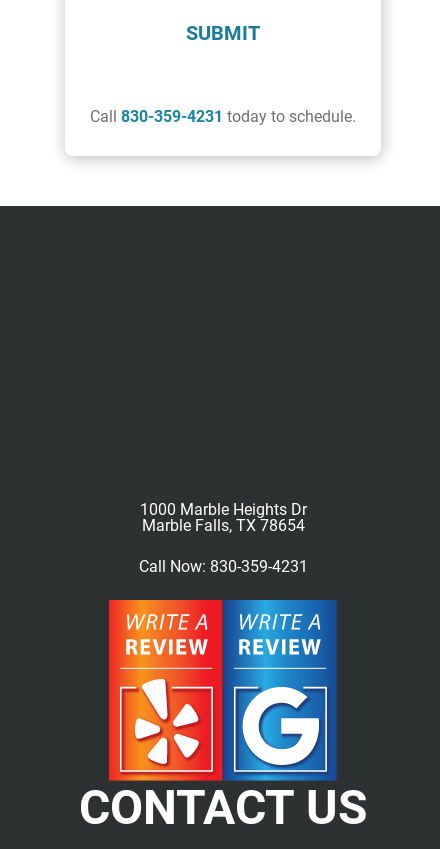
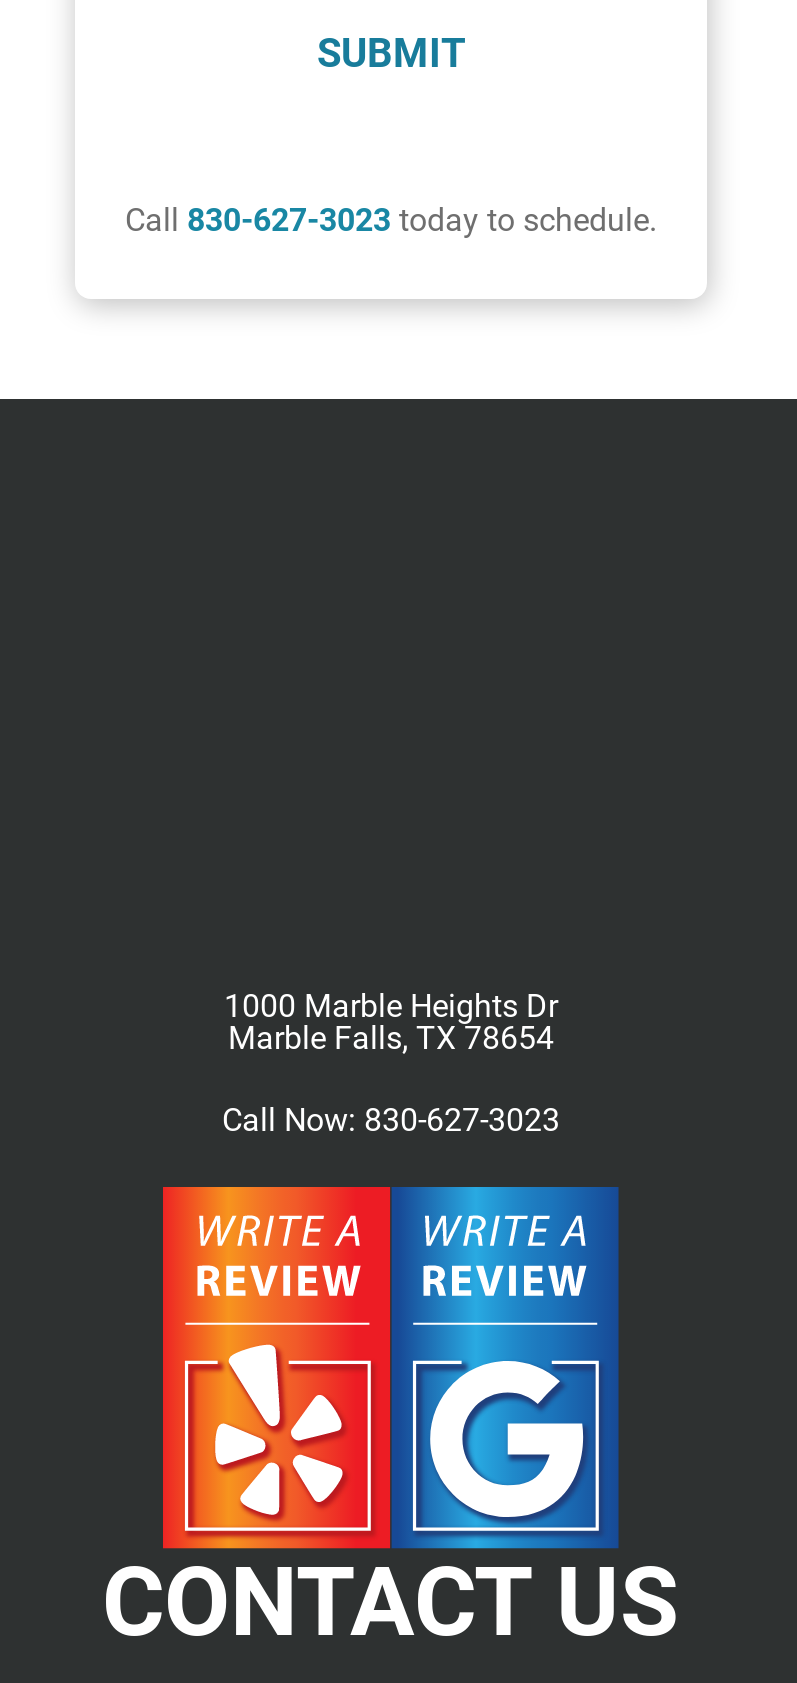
[90,107,356,126] Call 830-359-4231 today to schedule. -> [125,201,657,239] Call 830-627-3023 today to schedule.
[138,557,307,576] Call Now: 830-359-4231 -> [222,1102,560,1140] Call Now: 830-627-3023

